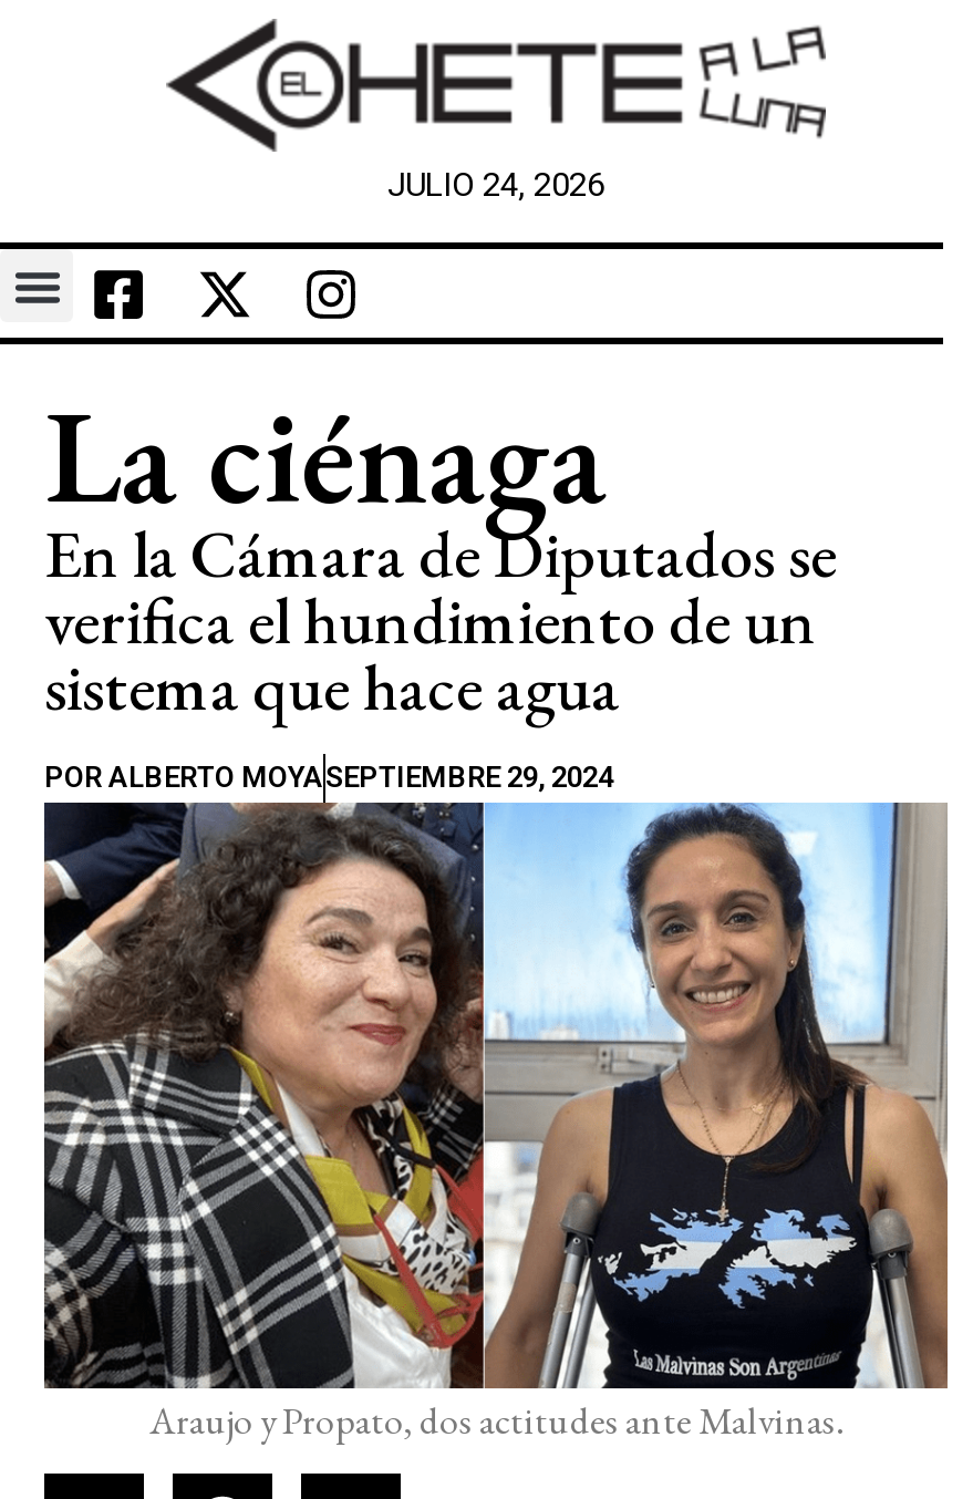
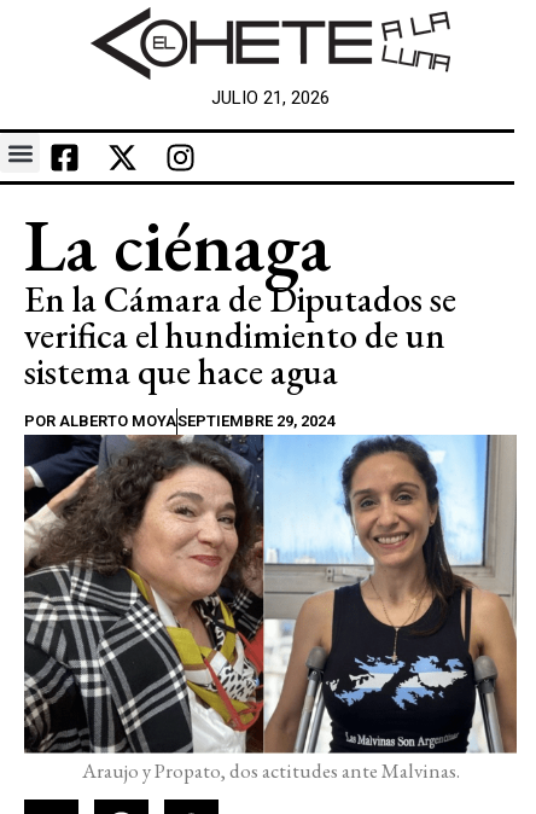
[387,165,604,205] JULIO 24, 2026 -> [211,87,330,109] JULIO 21, 2026

